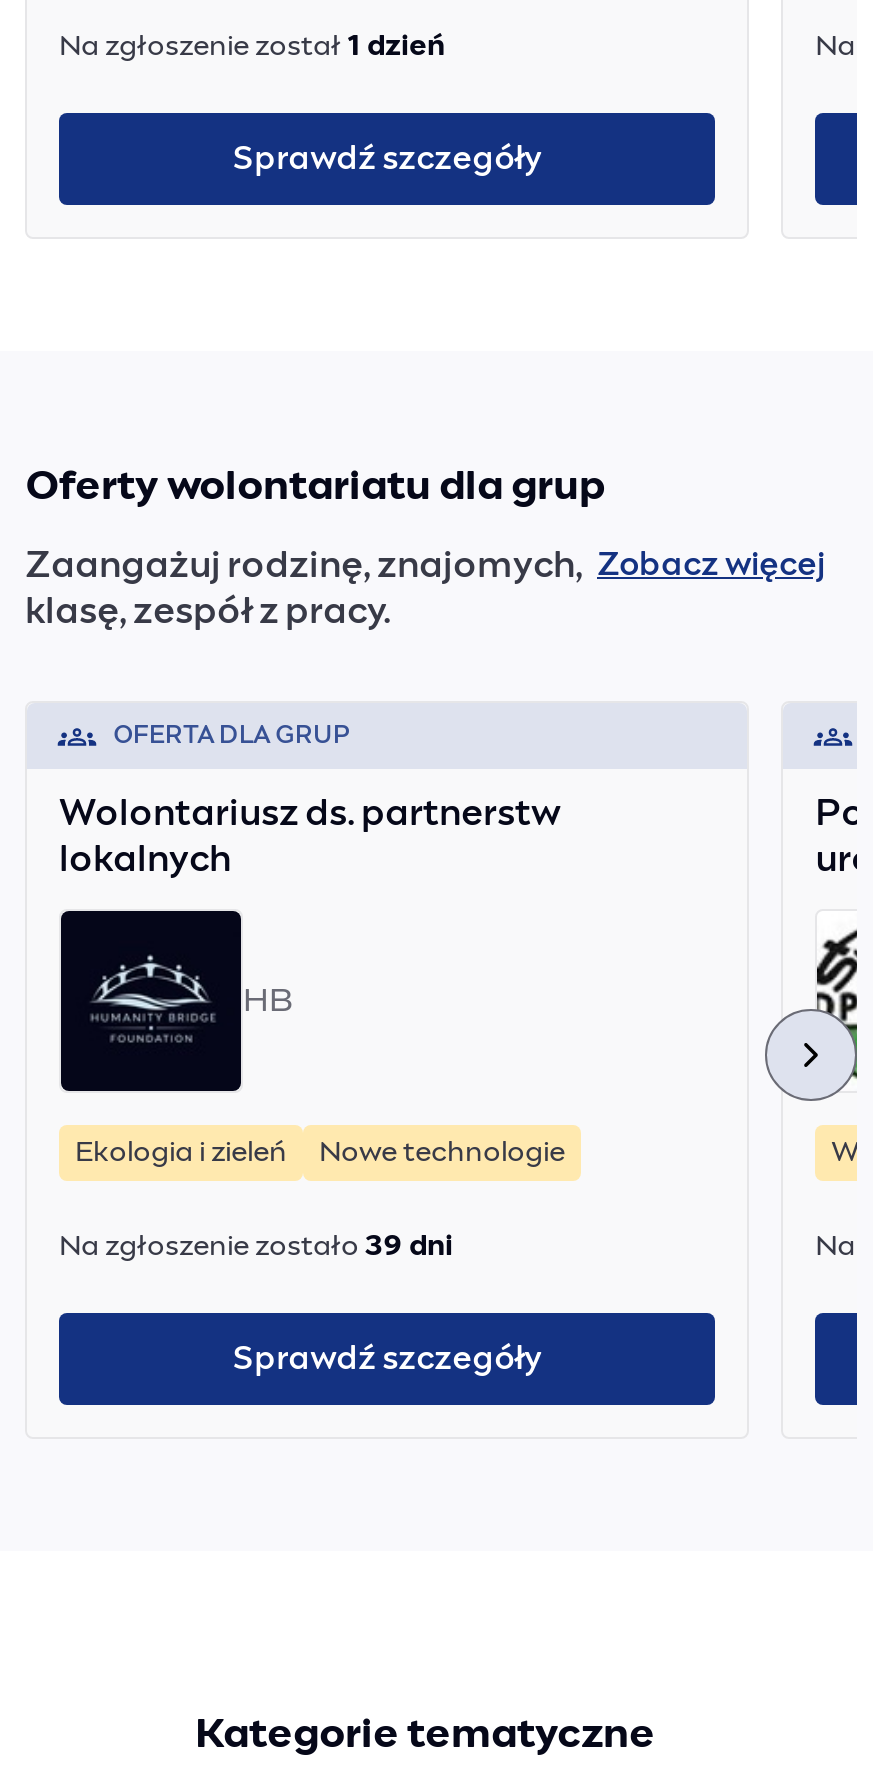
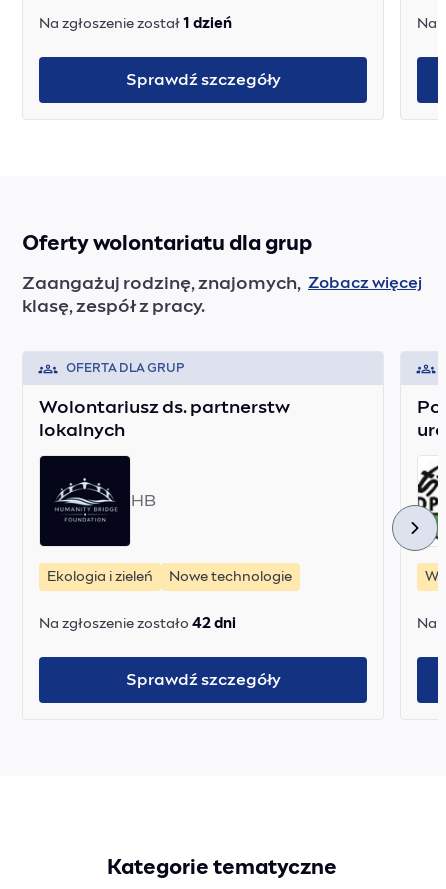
[59,1233,453,1261] Na zgłoszenie zostało 39 dni -> [39,617,236,631] Na zgłoszenie zostało 42 dni

